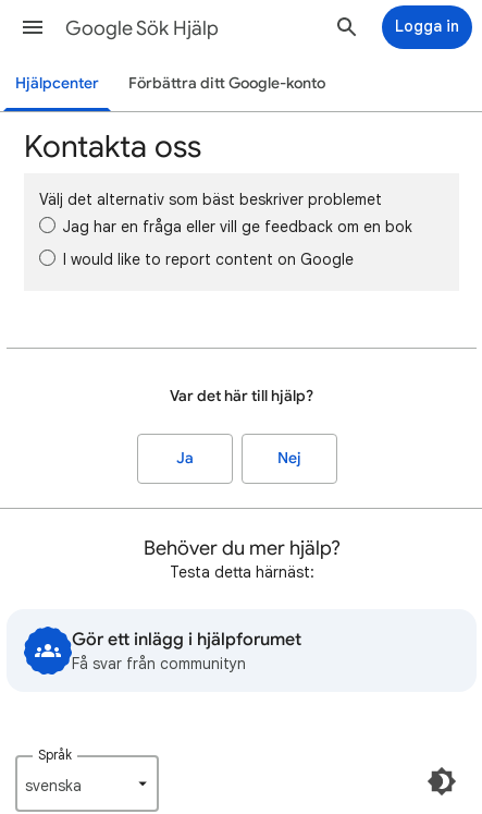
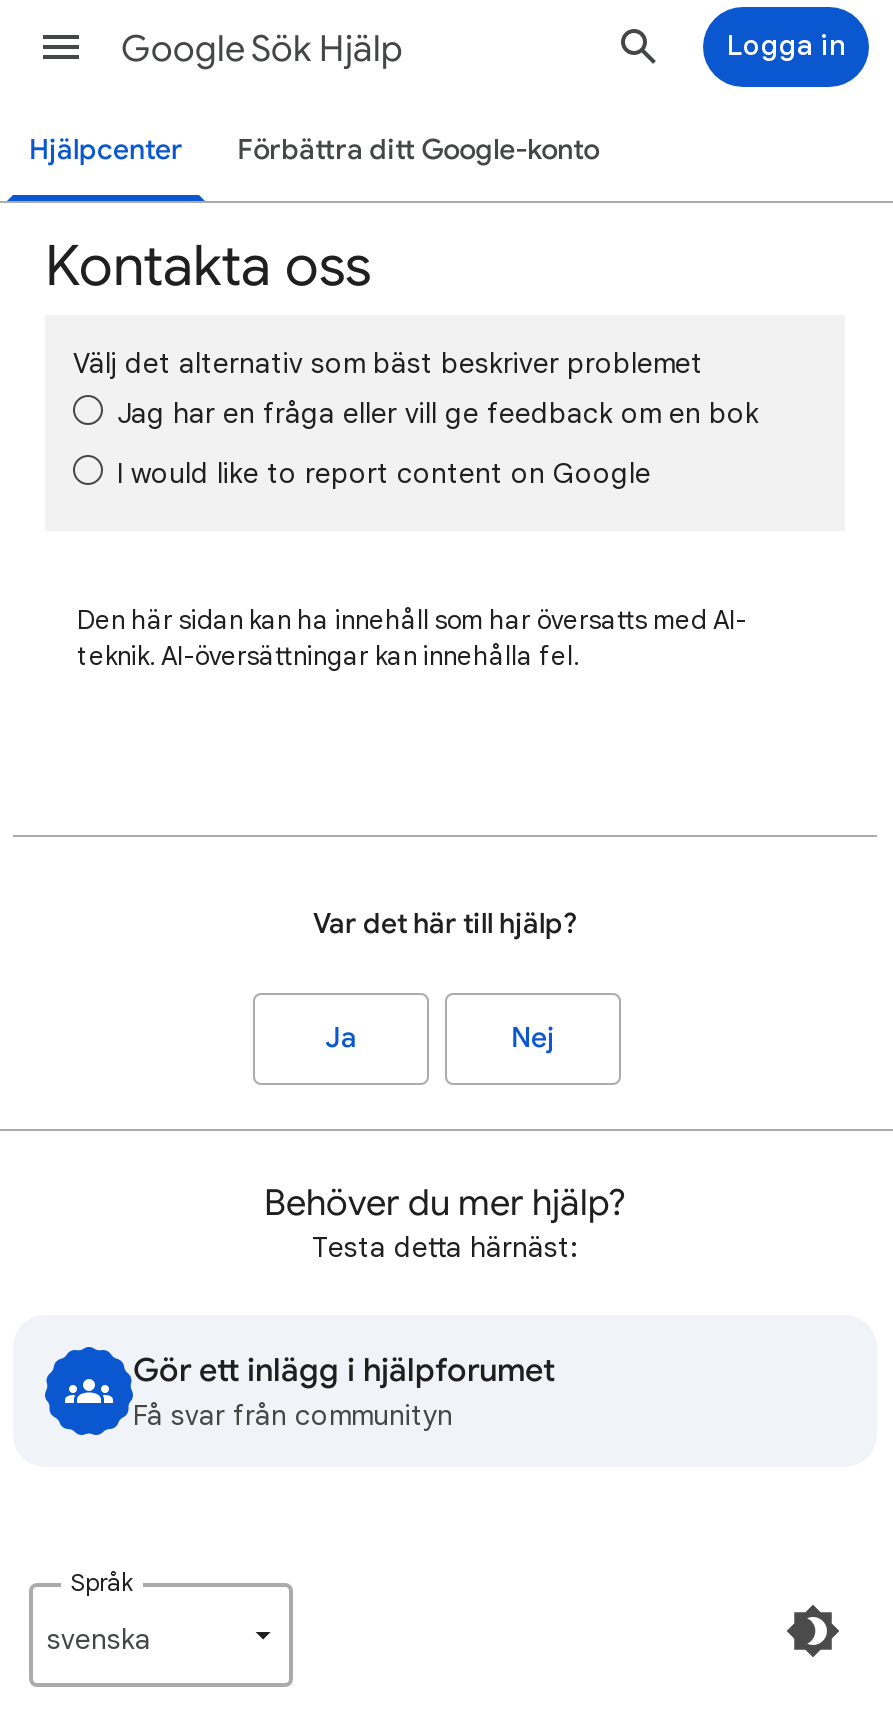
none -> [77,603,747,673] Den här sidan kan ha innehåll som har översatts med AI- | teknik. AI-översättningar kan innehålla fel.

